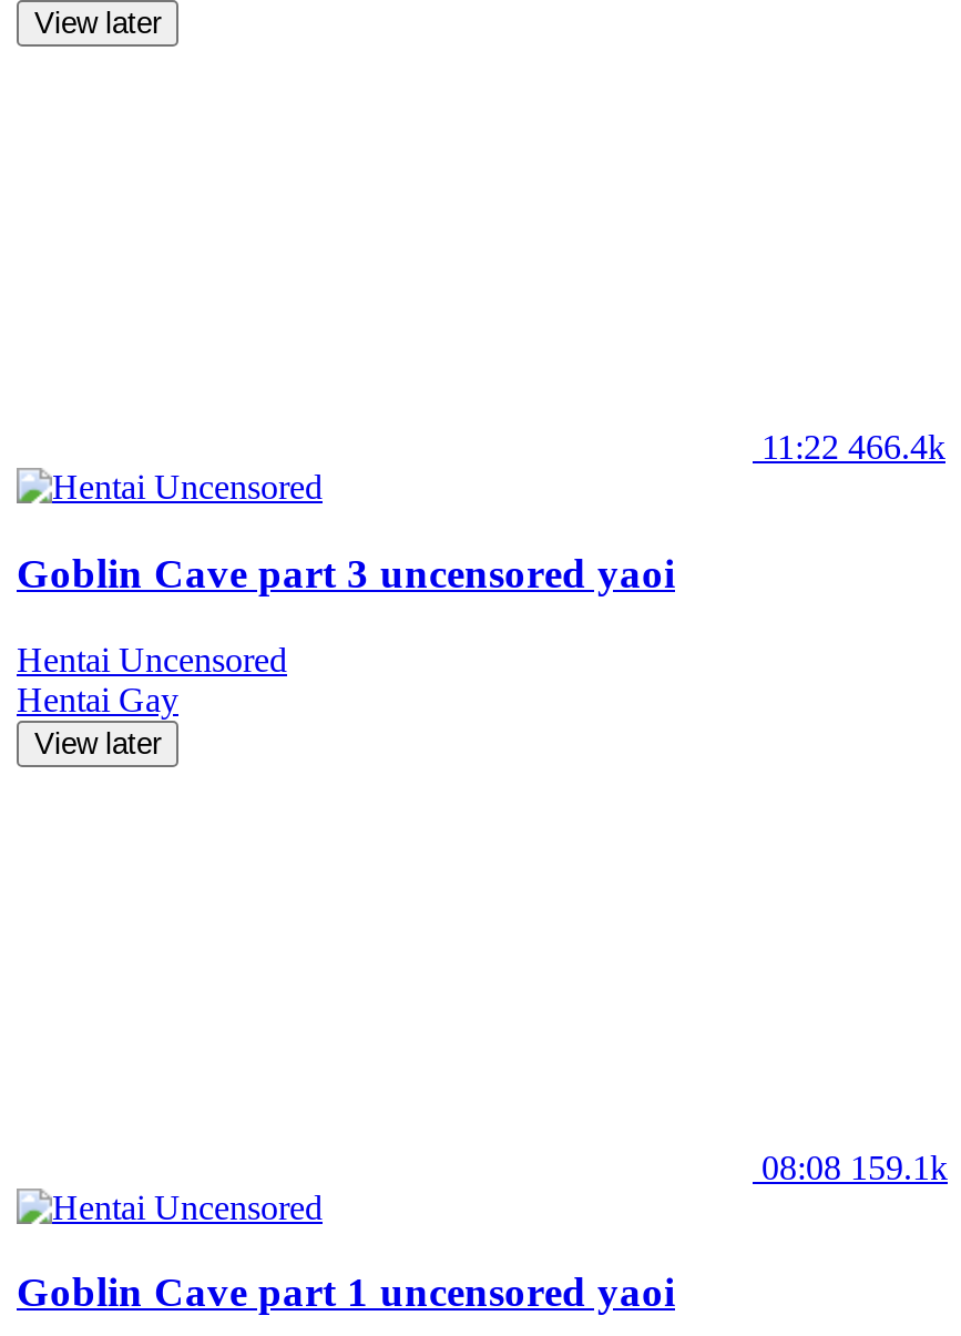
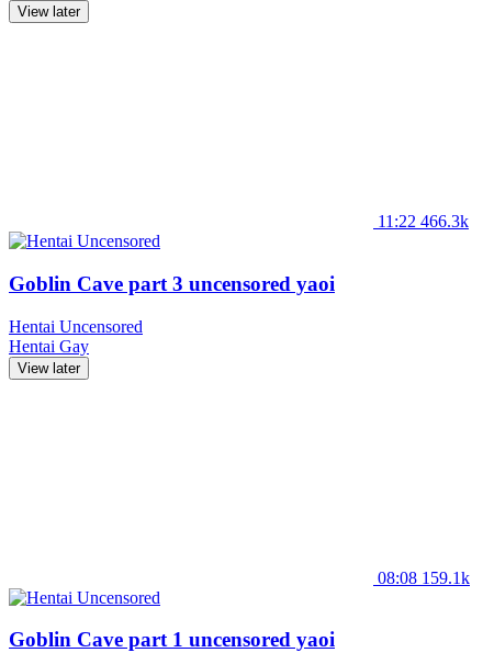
[761,428,945,466] 11:22 466.4k -> [378,212,469,231] 11:22 466.3k

